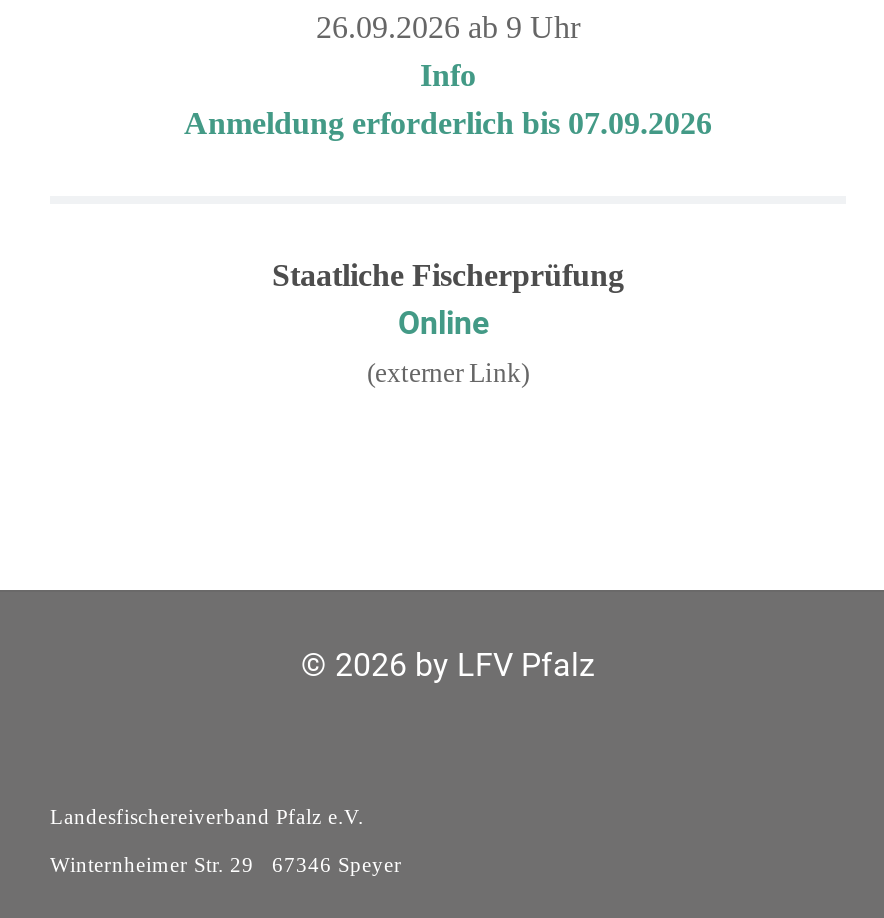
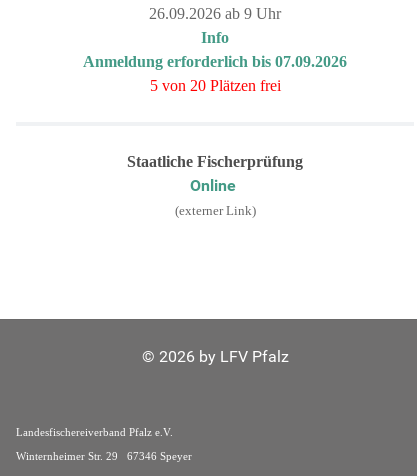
none -> [149,77,280,94] 5 von 20 Plätzen frei

